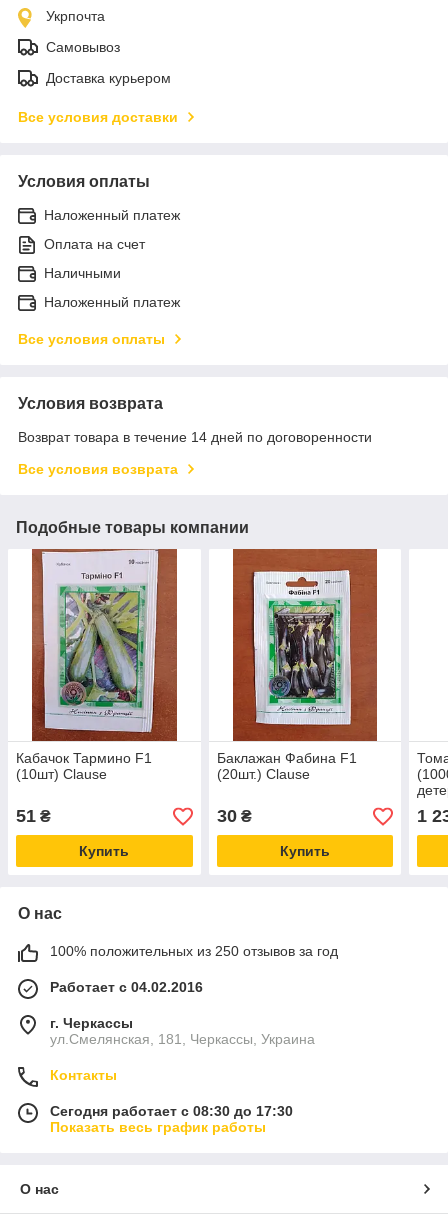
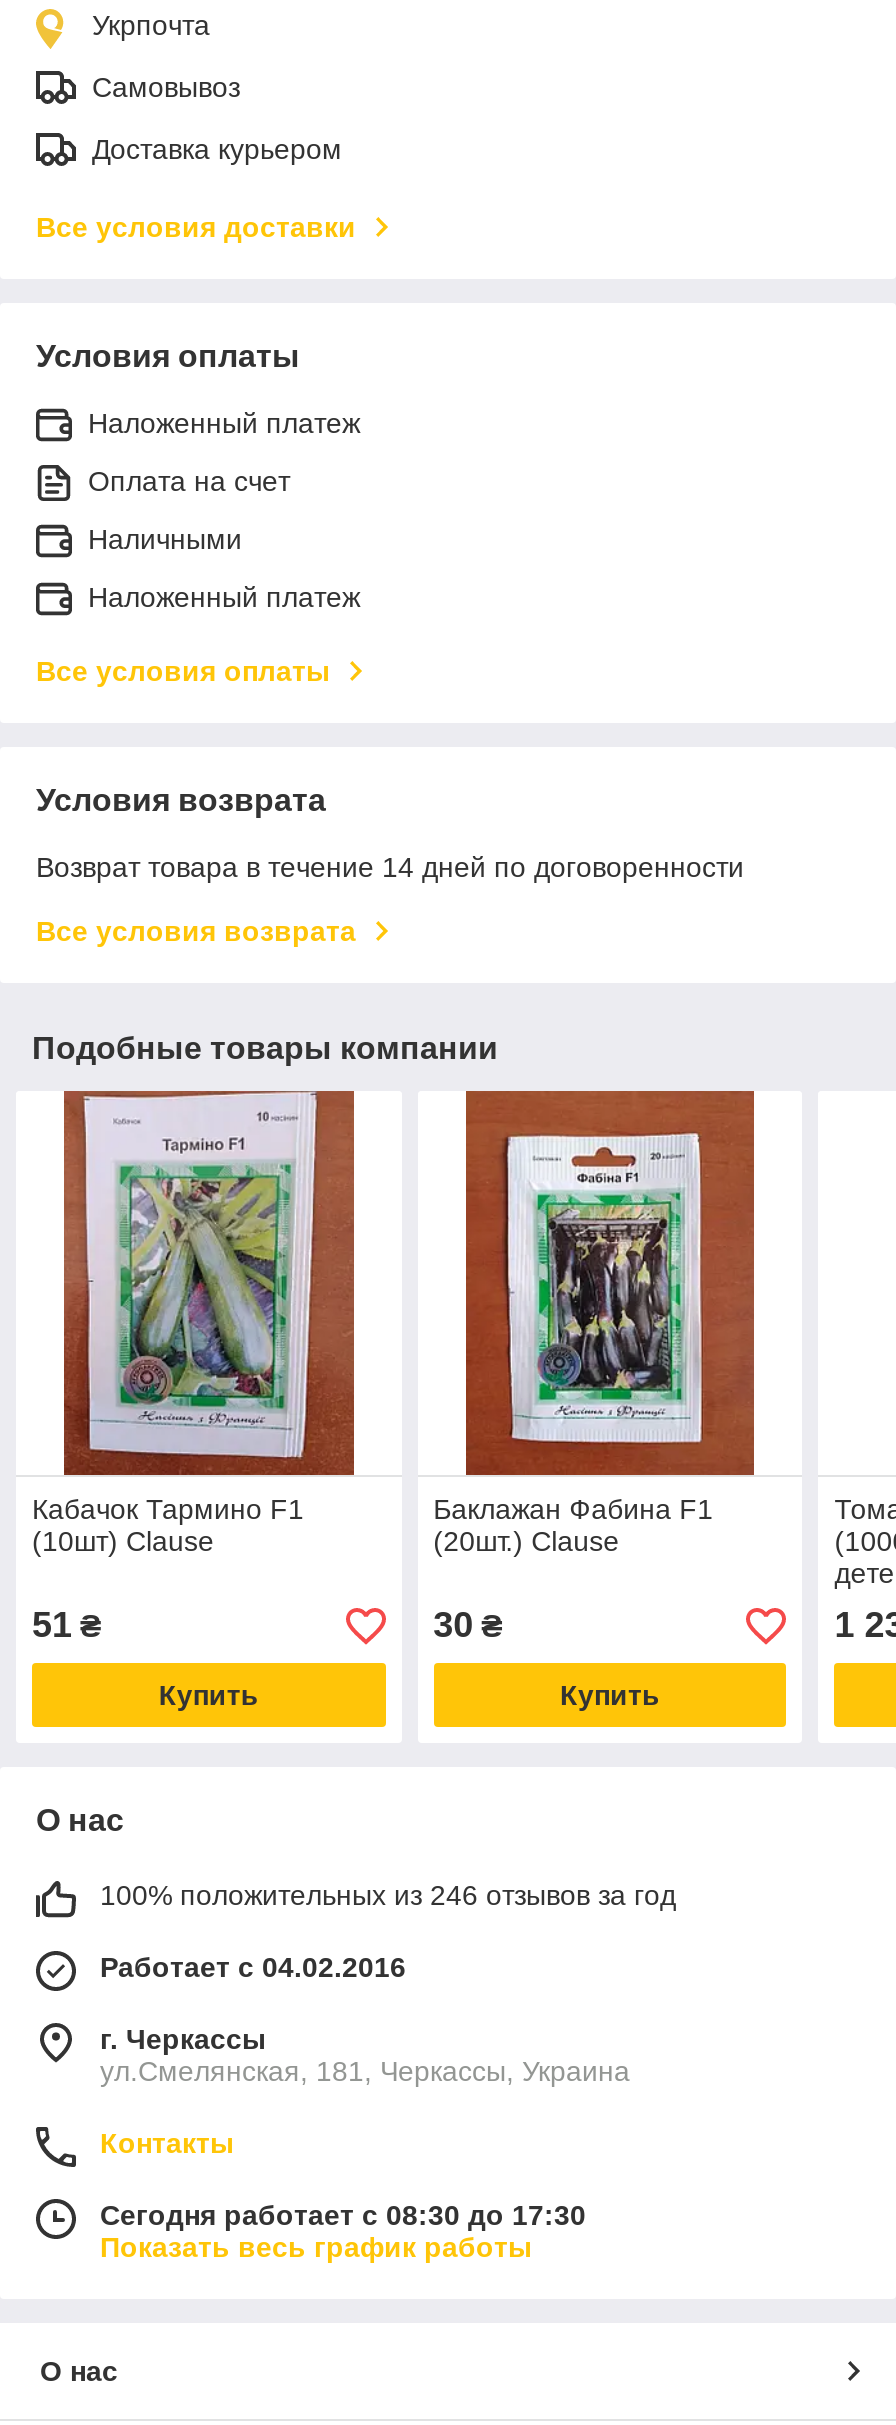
[50,943,338,959] 100% положительных из 250 отзывов за год -> [100,1880,676,1912] 100% положительных из 246 отзывов за год

